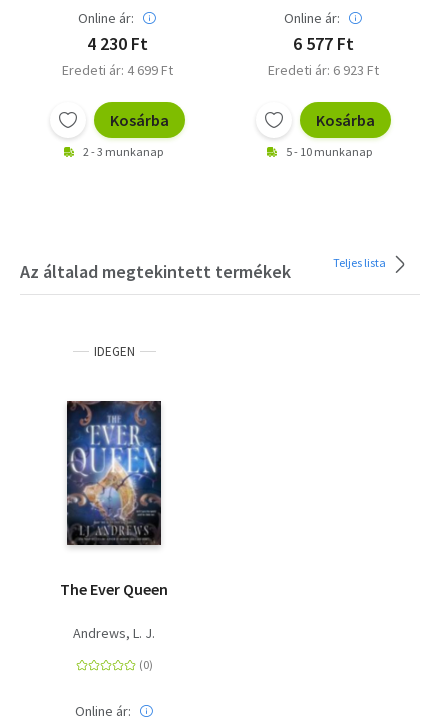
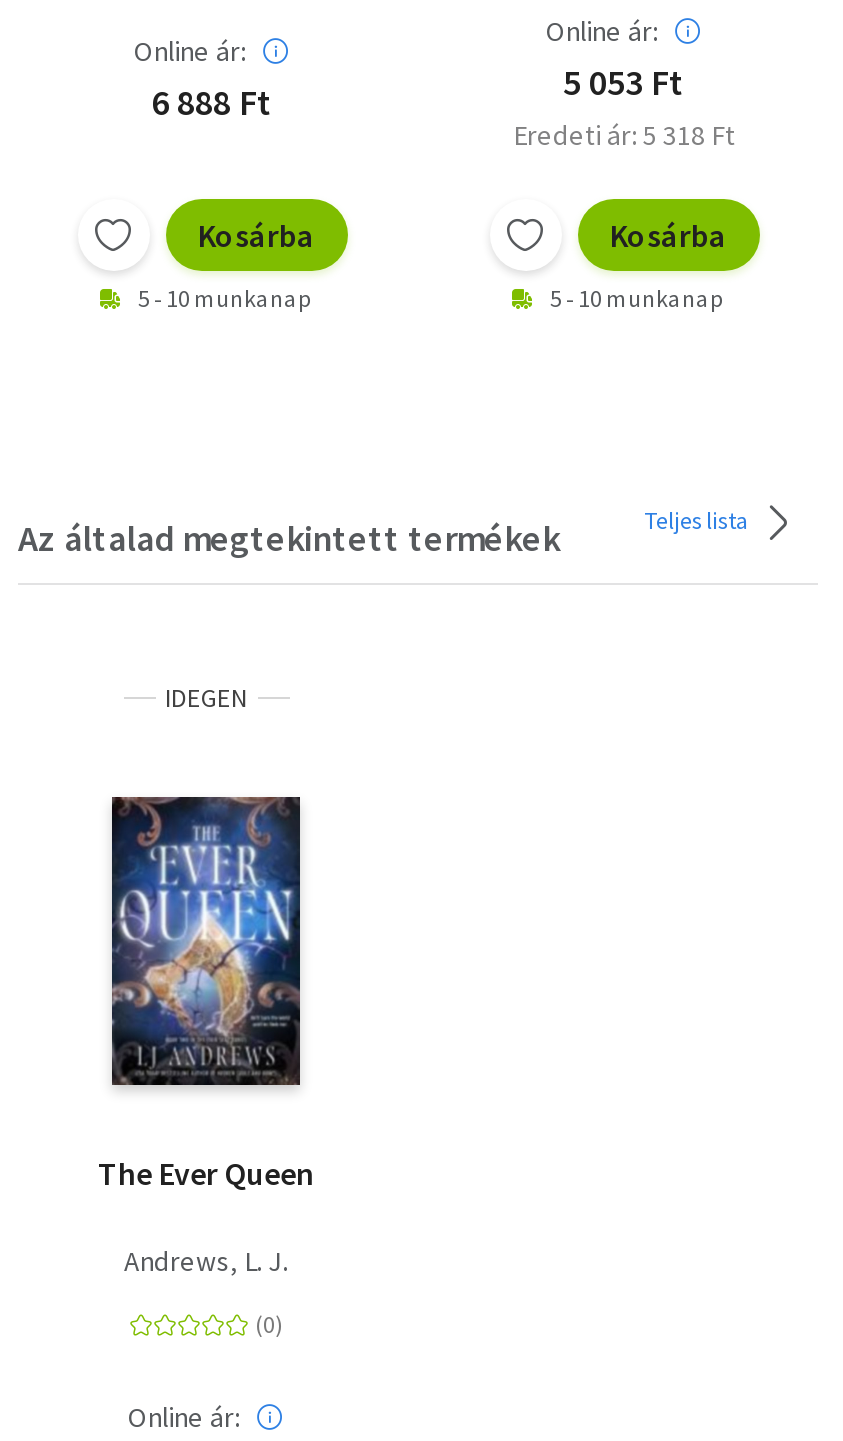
[61,32,172,79] 4 230 Ft | Eredeti ár: 4 699 Ft -> [151,79,273,125] 6 888 Ft
[292,32,353,55] 6 577 Ft -> [563,59,685,105] 5 053 Ft
[267,61,378,79] Eredeti ár: 6 923 Ft -> [513,117,735,153] Eredeti ár: 5 318 Ft
[83,144,163,159] 2 - 3 munkanap -> [138,283,310,313] 5 - 10 munkanap

